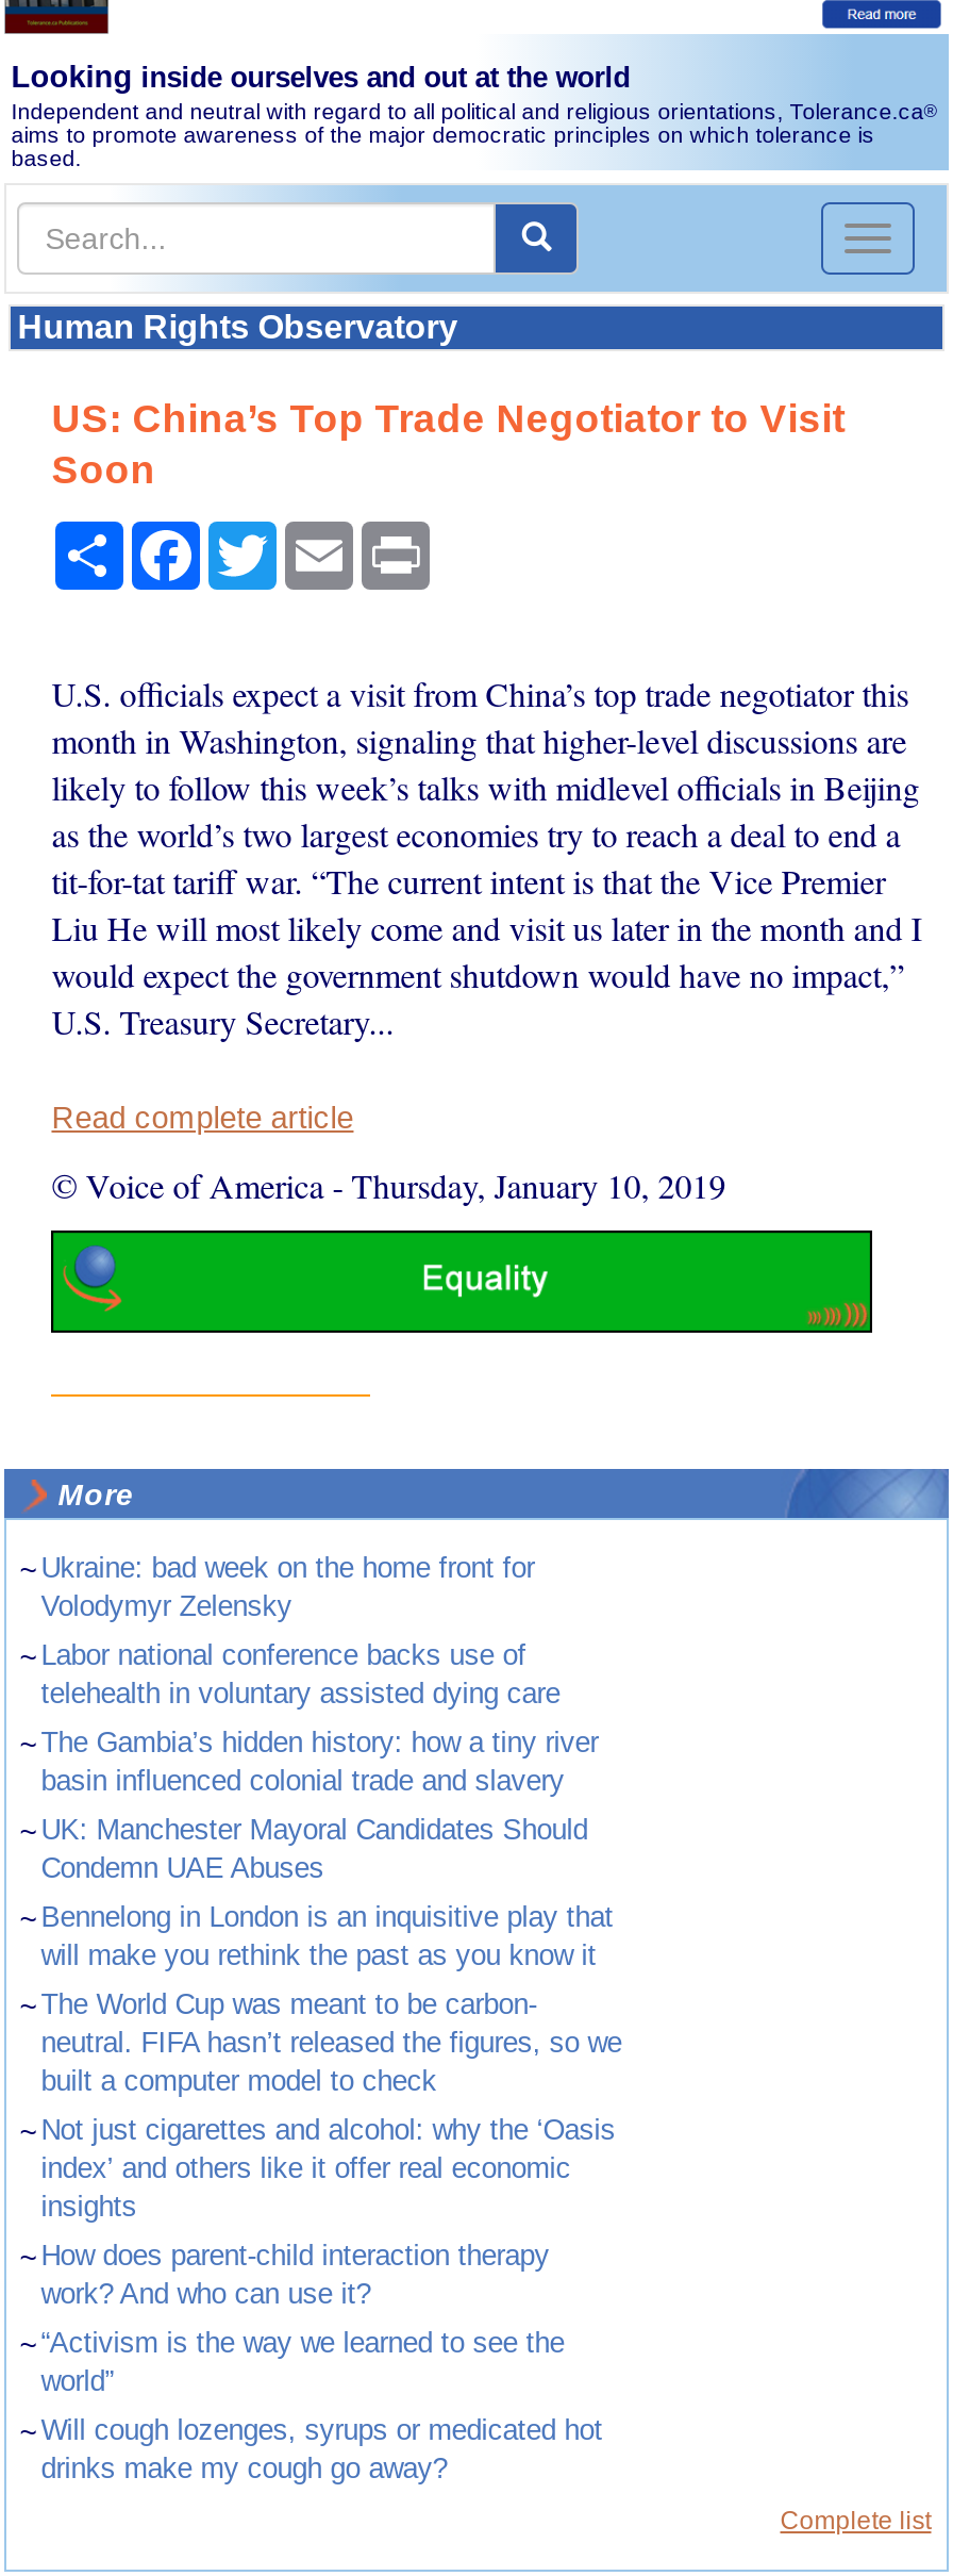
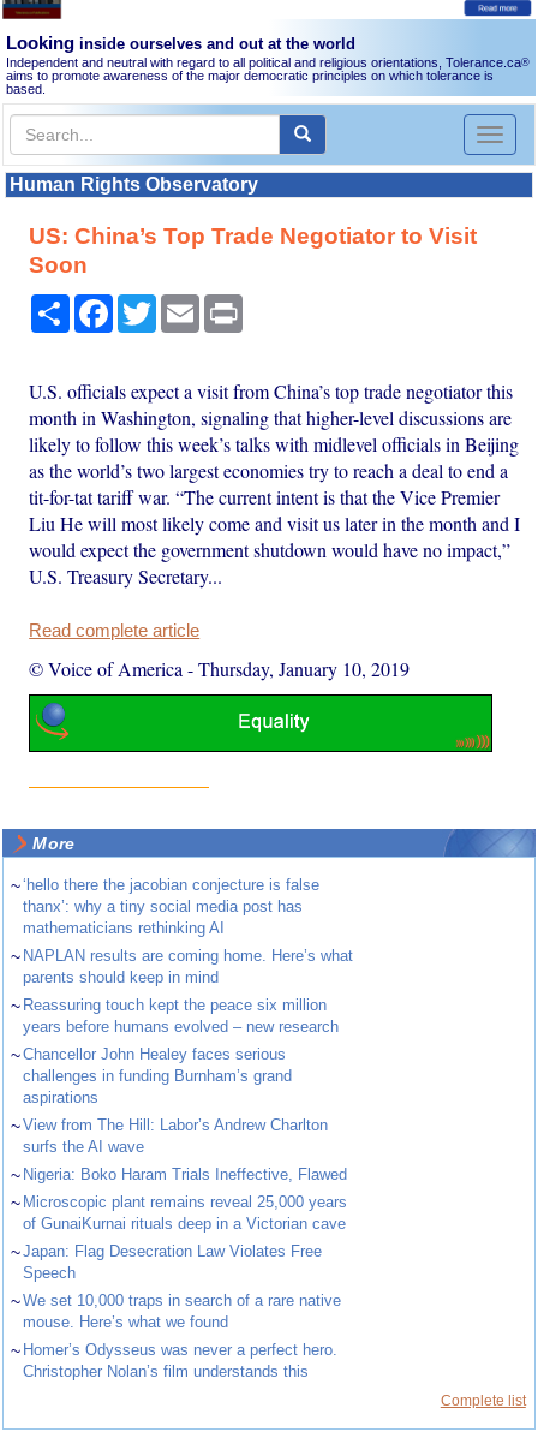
[20,1551,622,2484] ~ Ukraine: bad week on the home front for | Volodymyr Zelensky | ~ Labor national conference backs use of | telehealth in voluntary assisted dying care | ~ The Gambia’s hidden history: how a tiny river | basin influenced colonial trade and slavery | ~ UK: Manchester Mayoral Candidates Should | Condemn UAE Abuses | ~ Bennelong in London is an inquisitive play that | will make you rethink the past as you know it | ~ The World Cup was meant to be carbon- | neutral. FIFA hasn’t released the figures, so we | built a computer model to check | ~ Not just cigarettes and alcohol: why the ‘Oasis | index’ and others like it offer real economic | insights | ~ How does parent-child interaction therapy | work? And who can use it? | ~ “Activism is the way we learned to see the | world” | ~ Will cough lozenges, syrups or medicated hot | drinks make my cough go away? -> [11,875,353,1380] ~ ‘hello there the jacobian conjecture is false | thanx’: why a tiny social media post has | mathematicians rethinking AI | ~ NAPLAN results are coming home. Here’s what | parents should keep in mind | ~ Reassuring touch kept the peace six million | years before humans evolved – new research | ~ Chancellor John Healey faces serious | challenges in funding Burnham’s grand | aspirations | ~ View from The Hill: Labor’s Andrew Charlton | surfs the AI wave | ~ Nigeria: Boko Haram Trials Ineffective, Flawed | ~ Microscopic plant remains reveal 25,000 years | of GunaiKurnai rituals deep in a Victorian cave | ~ Japan: Flag Desecration Law Violates Free | Speech | ~ We set 10,000 traps in search of a rare native | mouse. Here’s what we found | ~ Homer’s Odysseus was never a perfect hero. | Christopher Nolan’s film understands this

